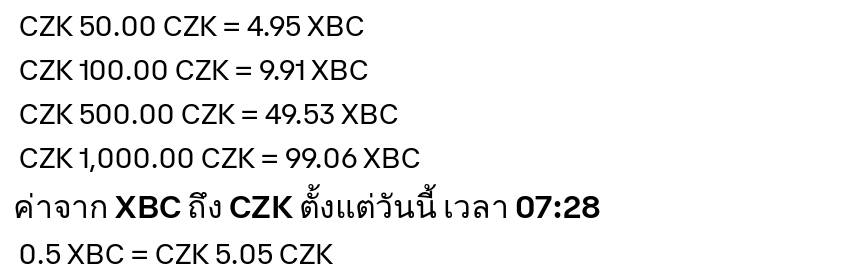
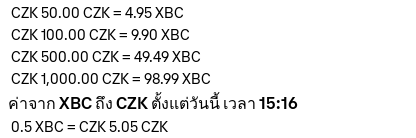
[19,51,369,87] CZK 100.00 CZK = 9.91 XBC -> [11,25,190,43] CZK 100.00 CZK = 9.90 XBC
[19,95,399,131] CZK 500.00 CZK = 49.53 XBC -> [11,47,201,65] CZK 500.00 CZK = 49.49 XBC
[19,139,421,175] CZK 1,000.00 CZK = 99.06 XBC -> [11,69,211,87] CZK 1,000.00 CZK = 98.99 XBC
[13,185,601,225] ค่าจาก XBC ถึง CZK ตั้งแต่วันนี้ เวลา 07:28 -> [8,92,298,112] ค่าจาก XBC ถึง CZK ตั้งแต่วันนี้ เวลา 15:16

